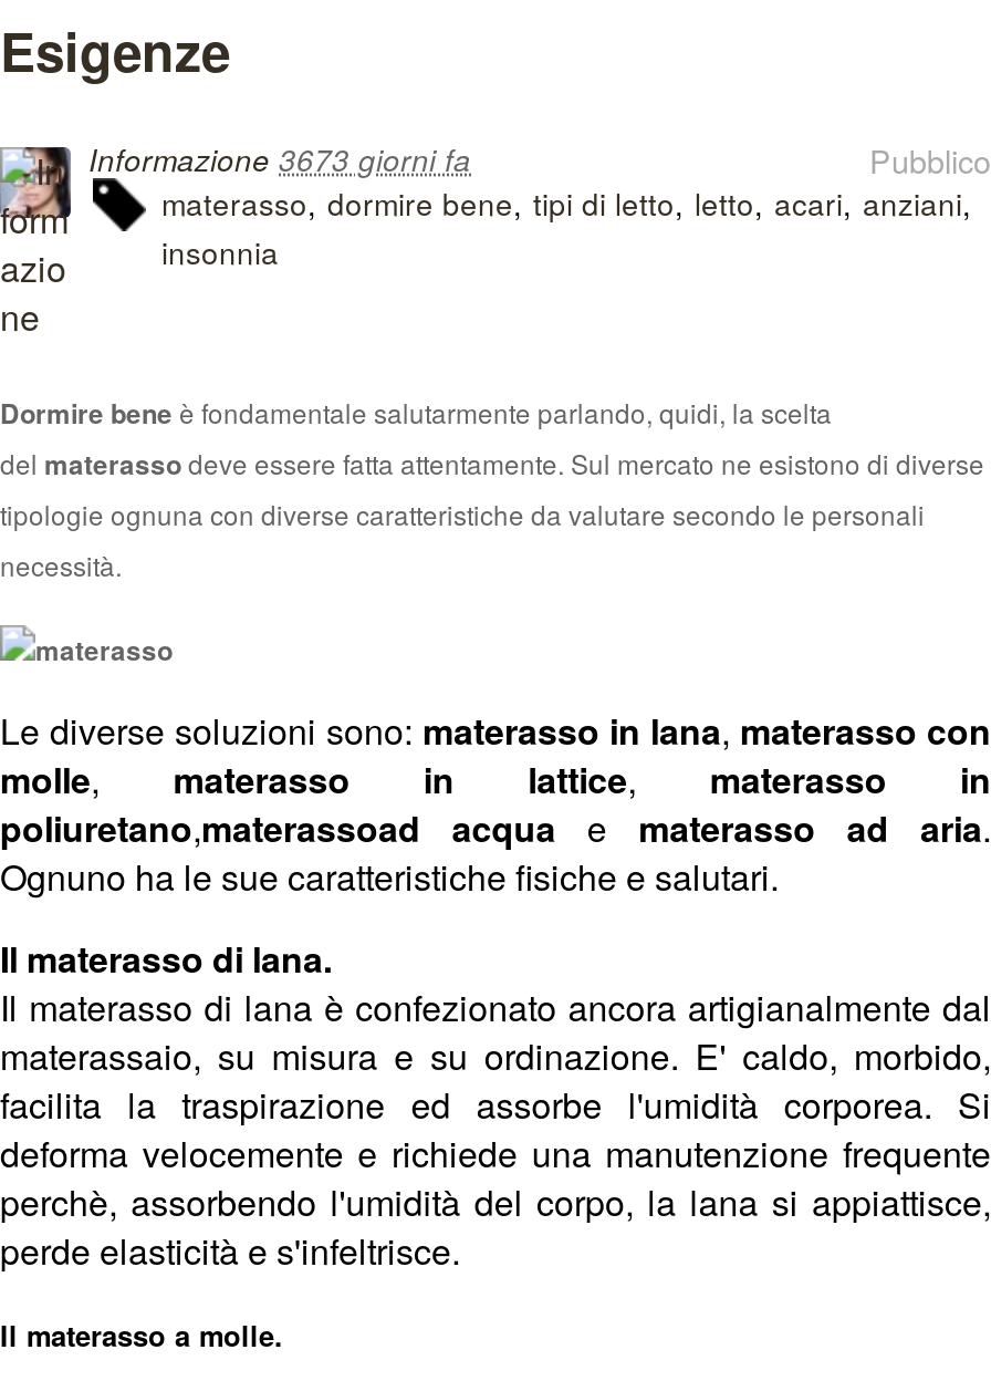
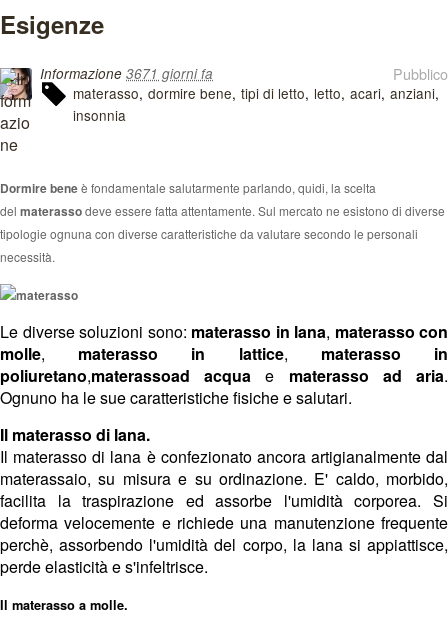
[88,138,471,180] Informazione 3673 giorni fa -> [40,64,213,83] Informazione 3671 giorni fa

